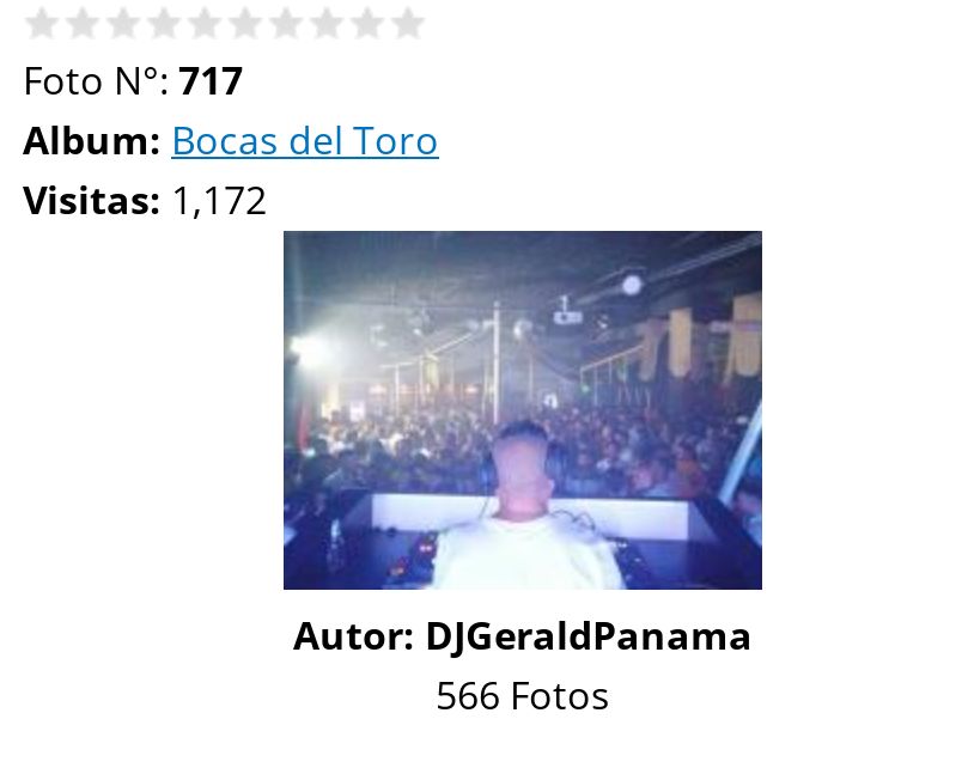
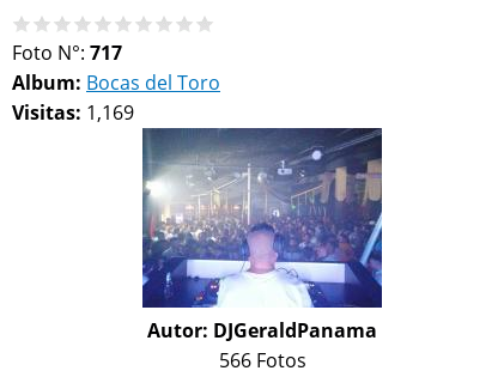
[23,173,267,225] Visitas: 1,172 -> [12,99,134,125] Visitas: 1,169

